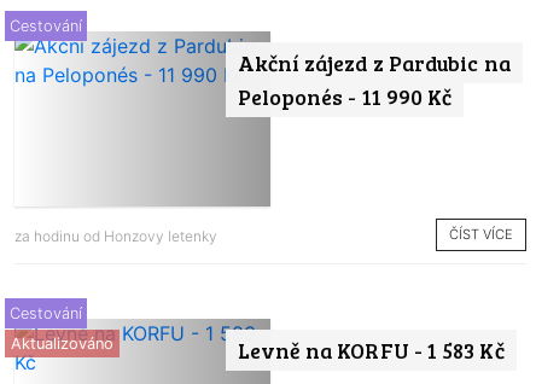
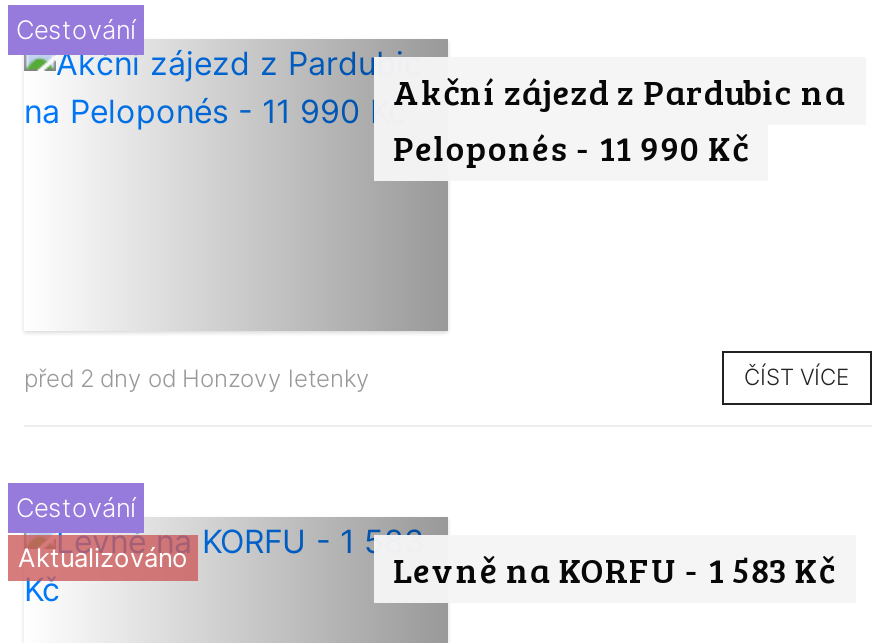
[14,227,217,245] za hodinu od Honzovy letenky -> [24,363,370,393] před 2 dny od Honzovy letenky

